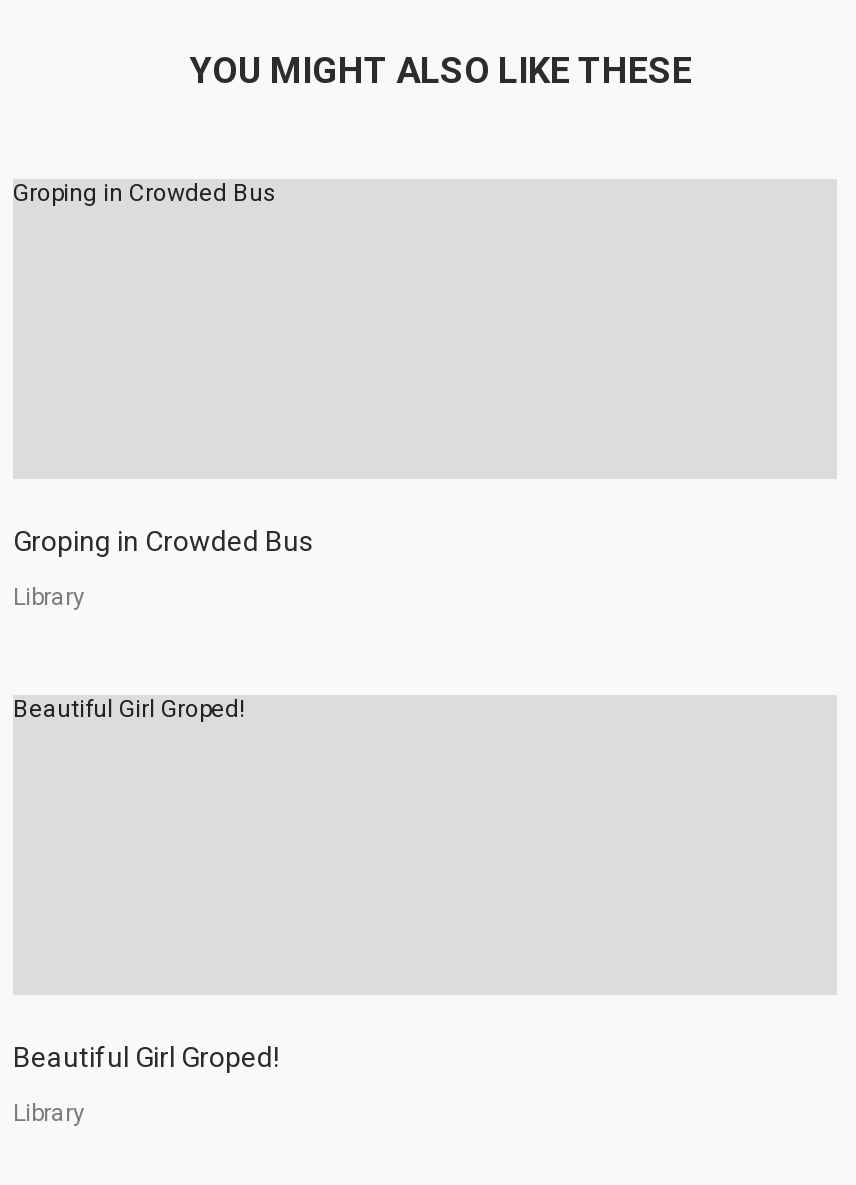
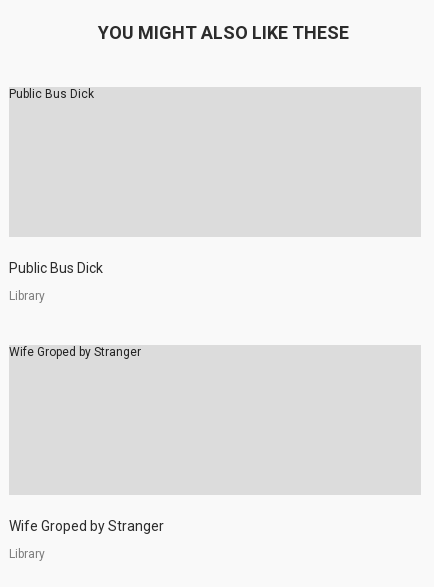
[13,178,277,206] Groping in Crowded Bus -> [9,87,94,101] Public Bus Dick
[13,524,313,556] Groping in Crowded Bus -> [9,260,103,276] Public Bus Dick
[13,694,245,722] Beautiful Girl Groped! -> [9,345,141,359] Wife Groped by Stranger
[13,1040,279,1072] Beautiful Girl Groped! -> [9,518,164,534] Wife Groped by Stranger

